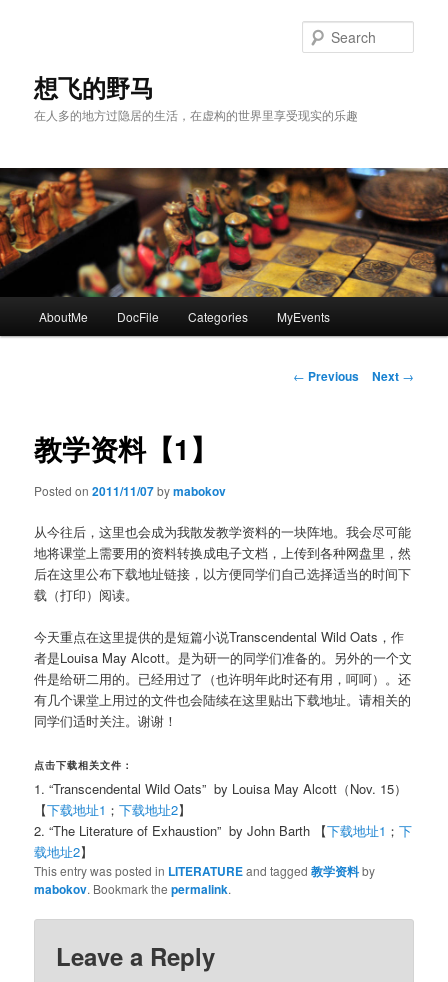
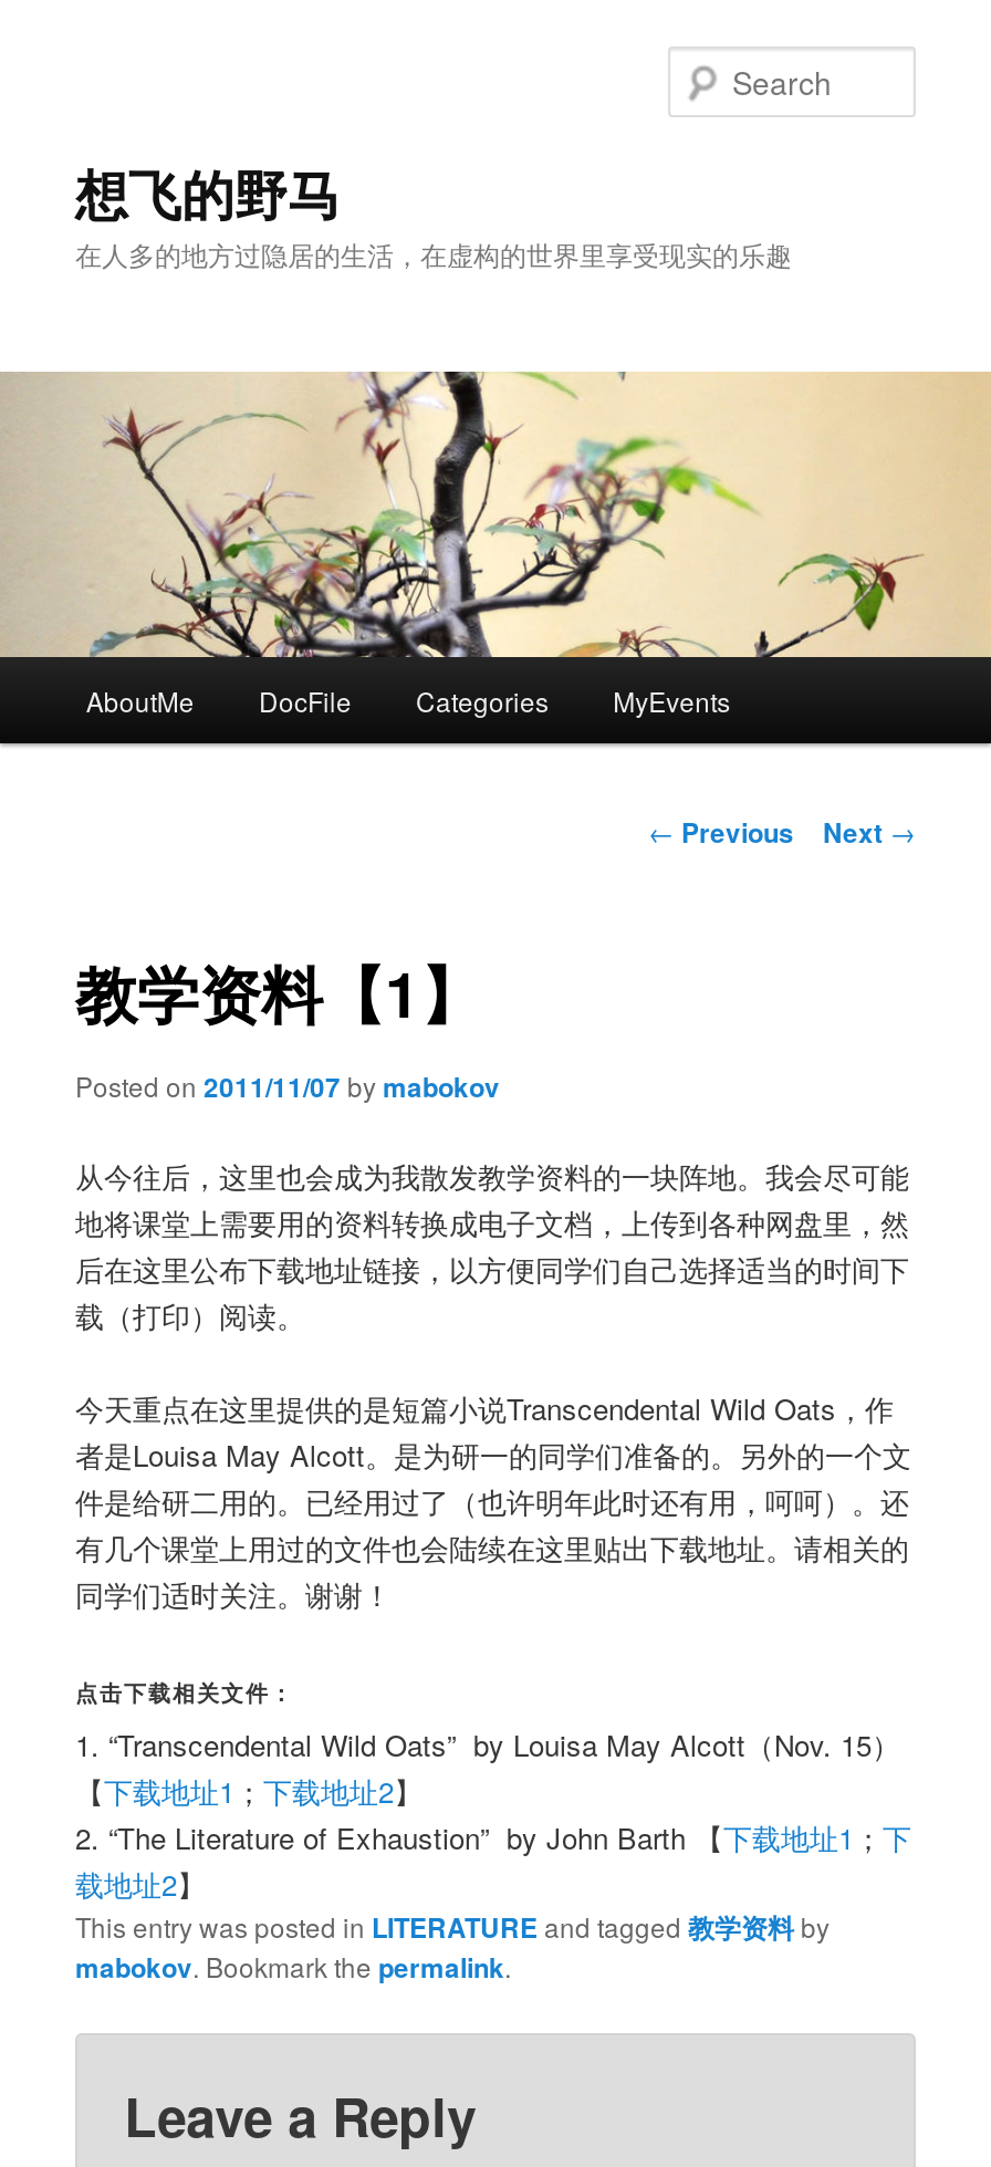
[3,167,445,298] [image] -> [7,372,984,659] [image]

